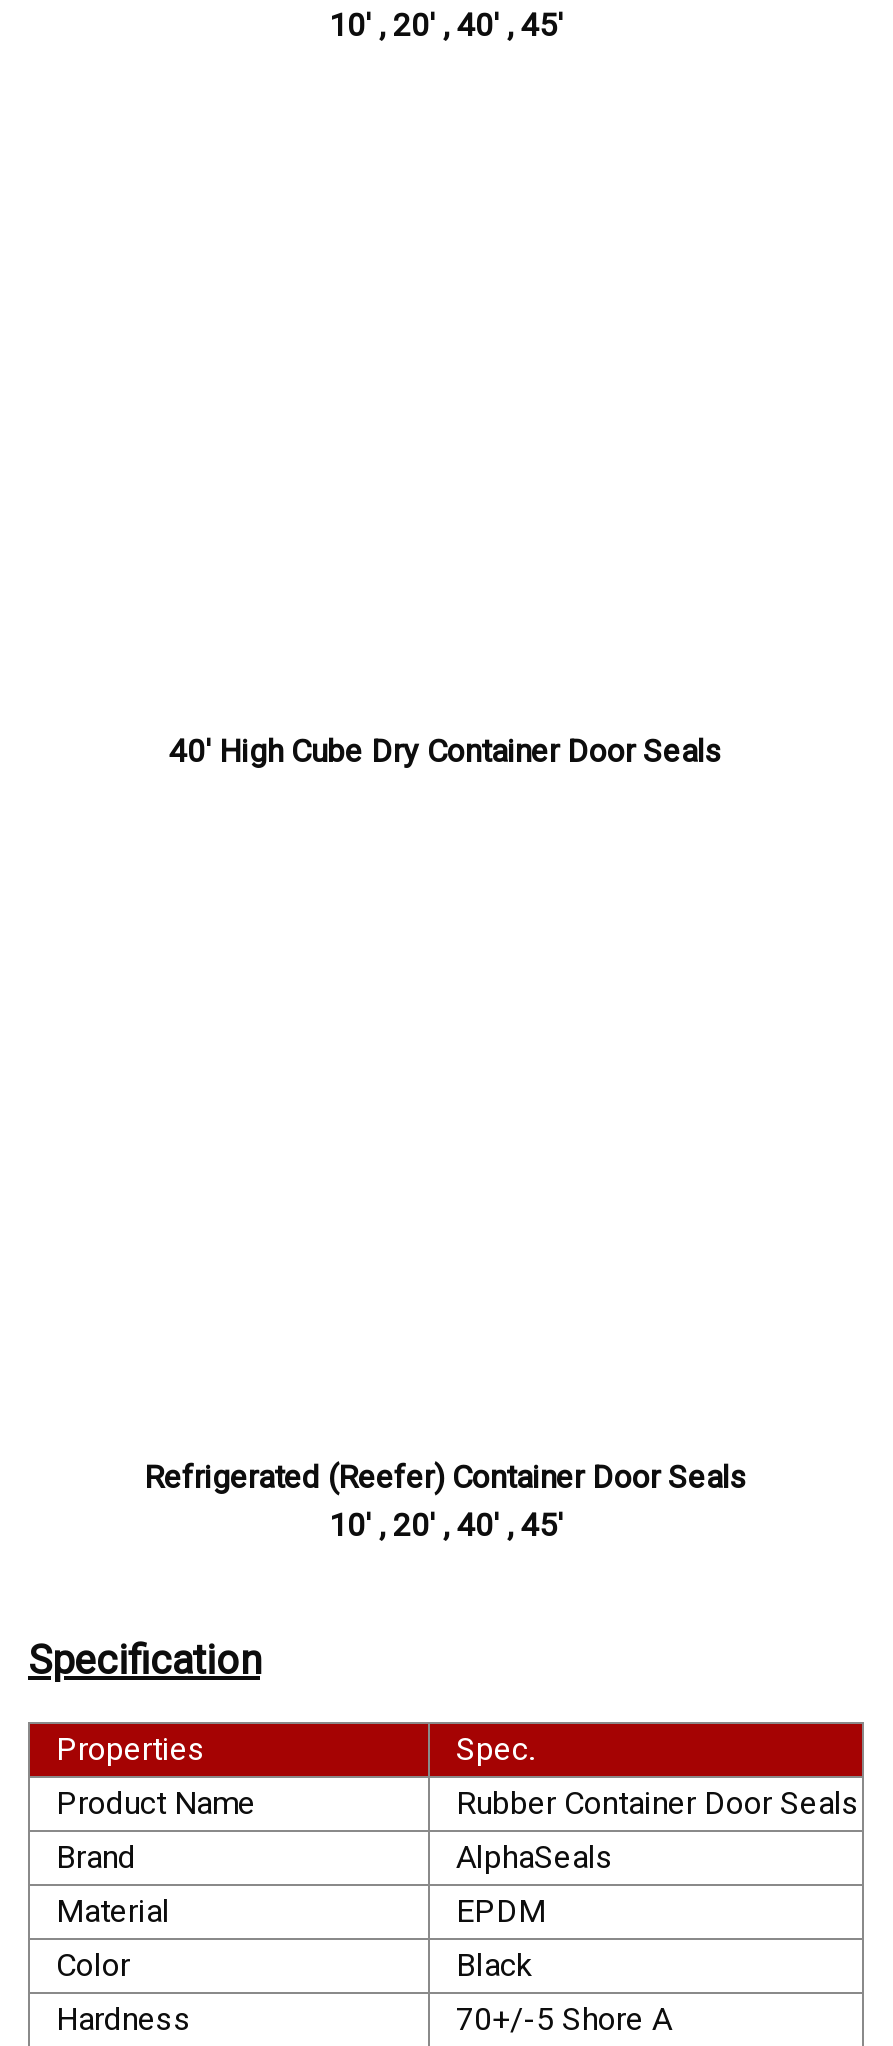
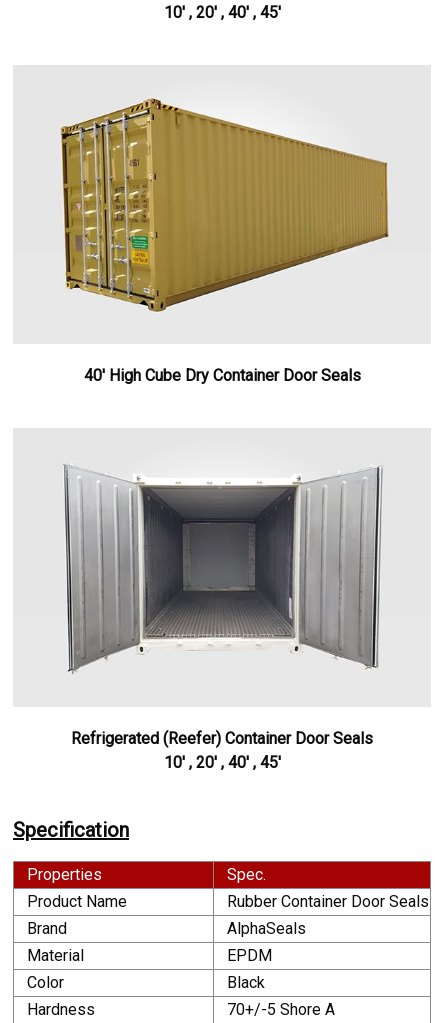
none -> [58,97,390,314] [image]
none -> [62,463,384,675] [image]

